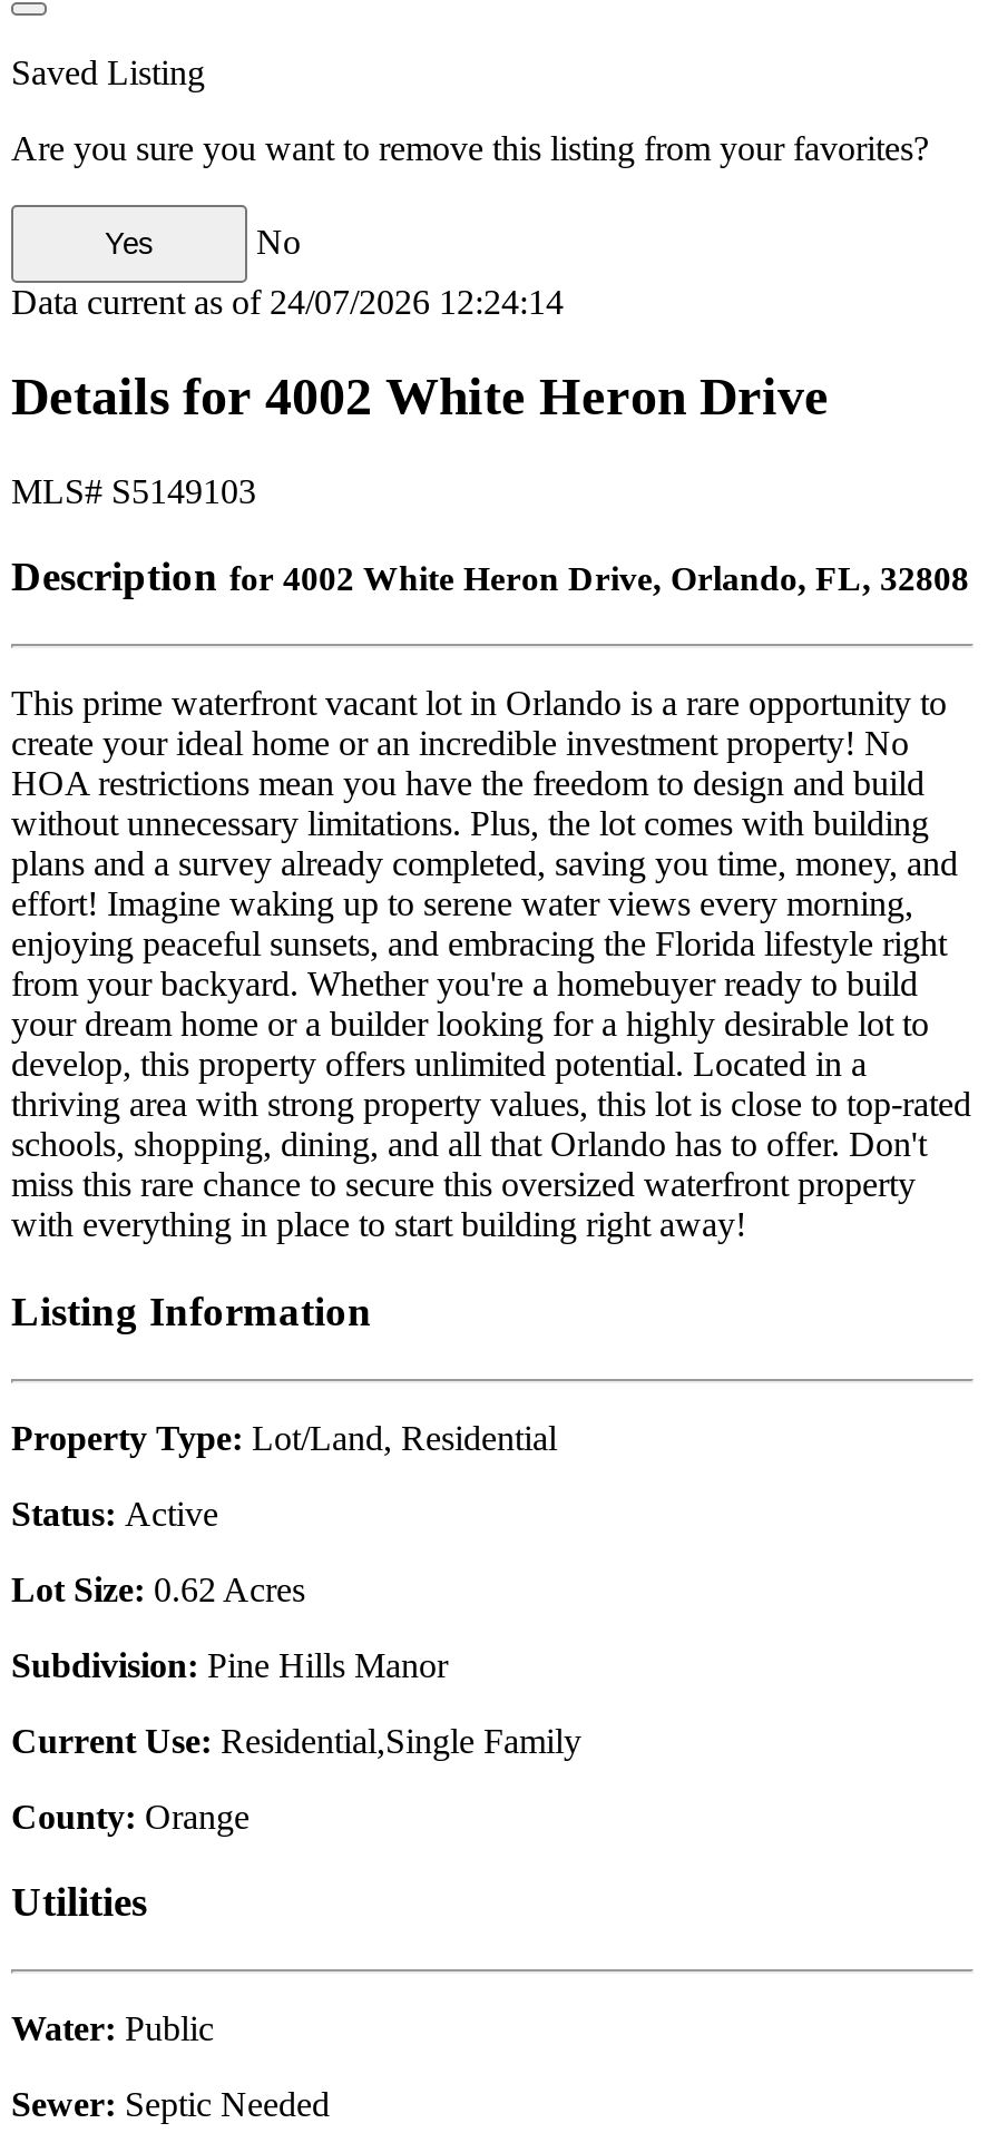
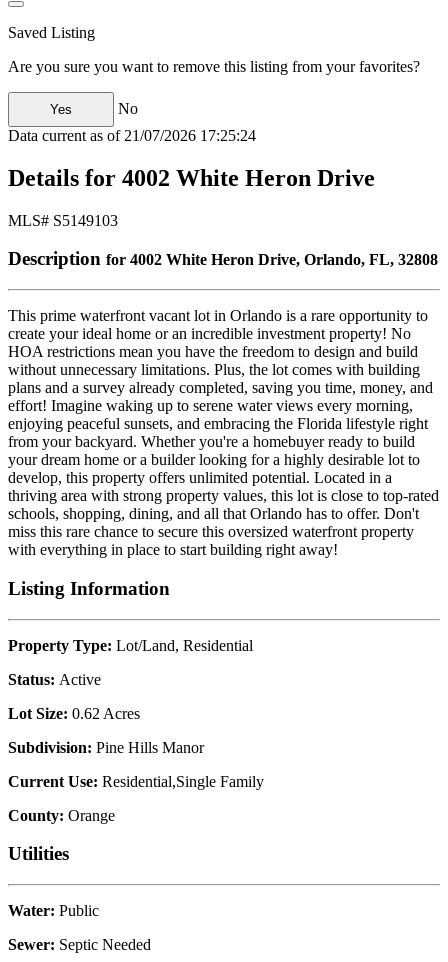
[11,283,564,321] Data current as of 24/07/2026 12:24:14 -> [8,127,256,144] Data current as of 21/07/2026 17:25:24

